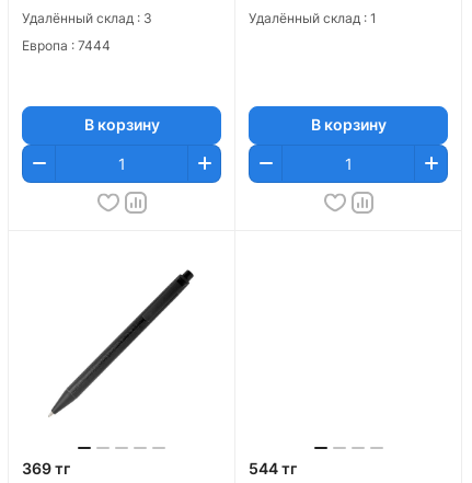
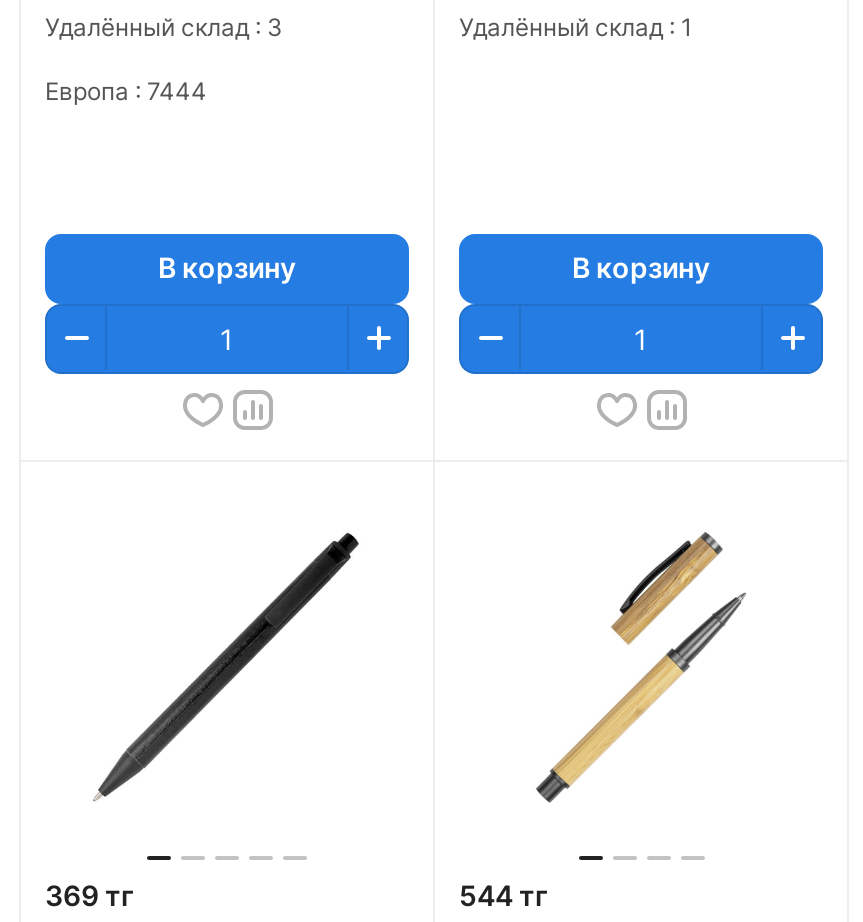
none -> [535,530,747,804] [image]

